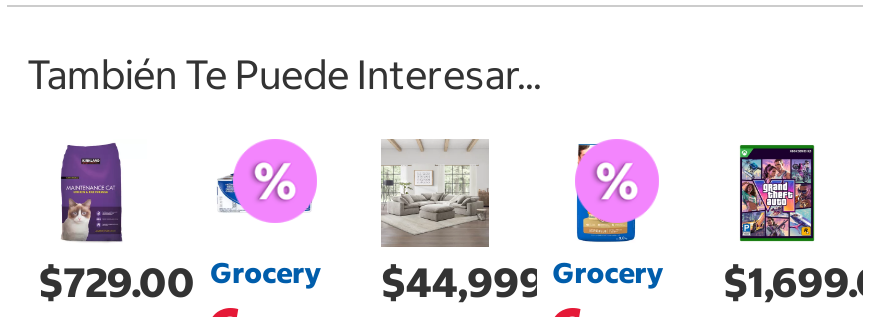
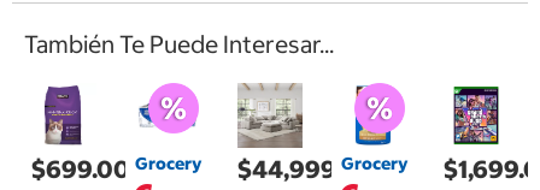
[39,257,195,307] $729.00 -> [31,154,130,184] $699.00

